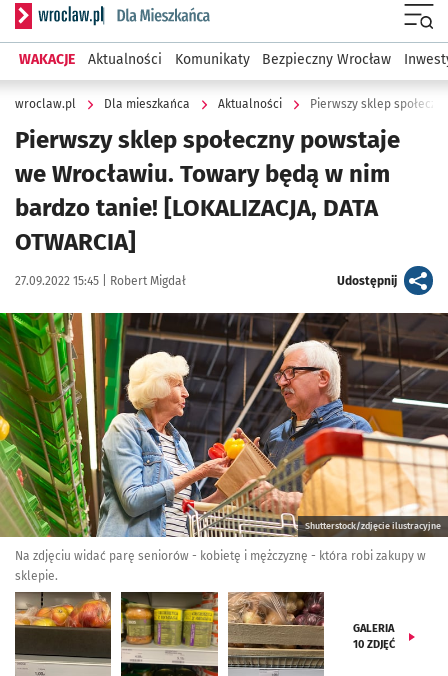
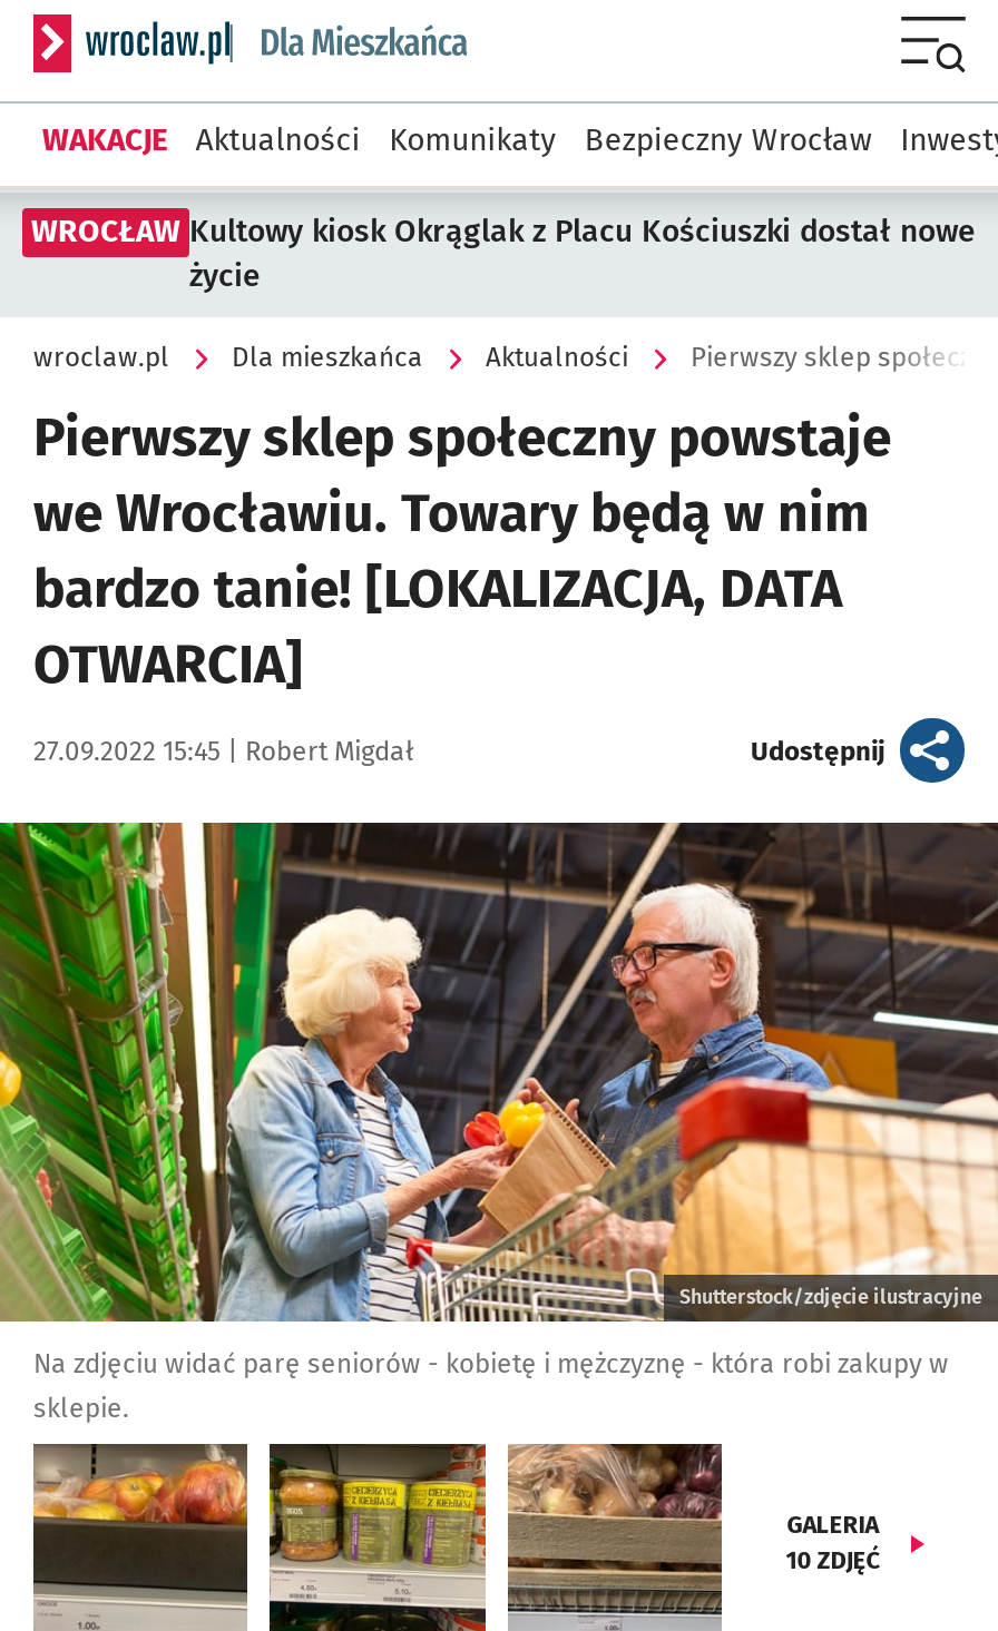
none -> [31,213,976,295] WROCŁAW Kultowy kiosk Okrąglak z Placu Kościuszki dostał nowe | życie

